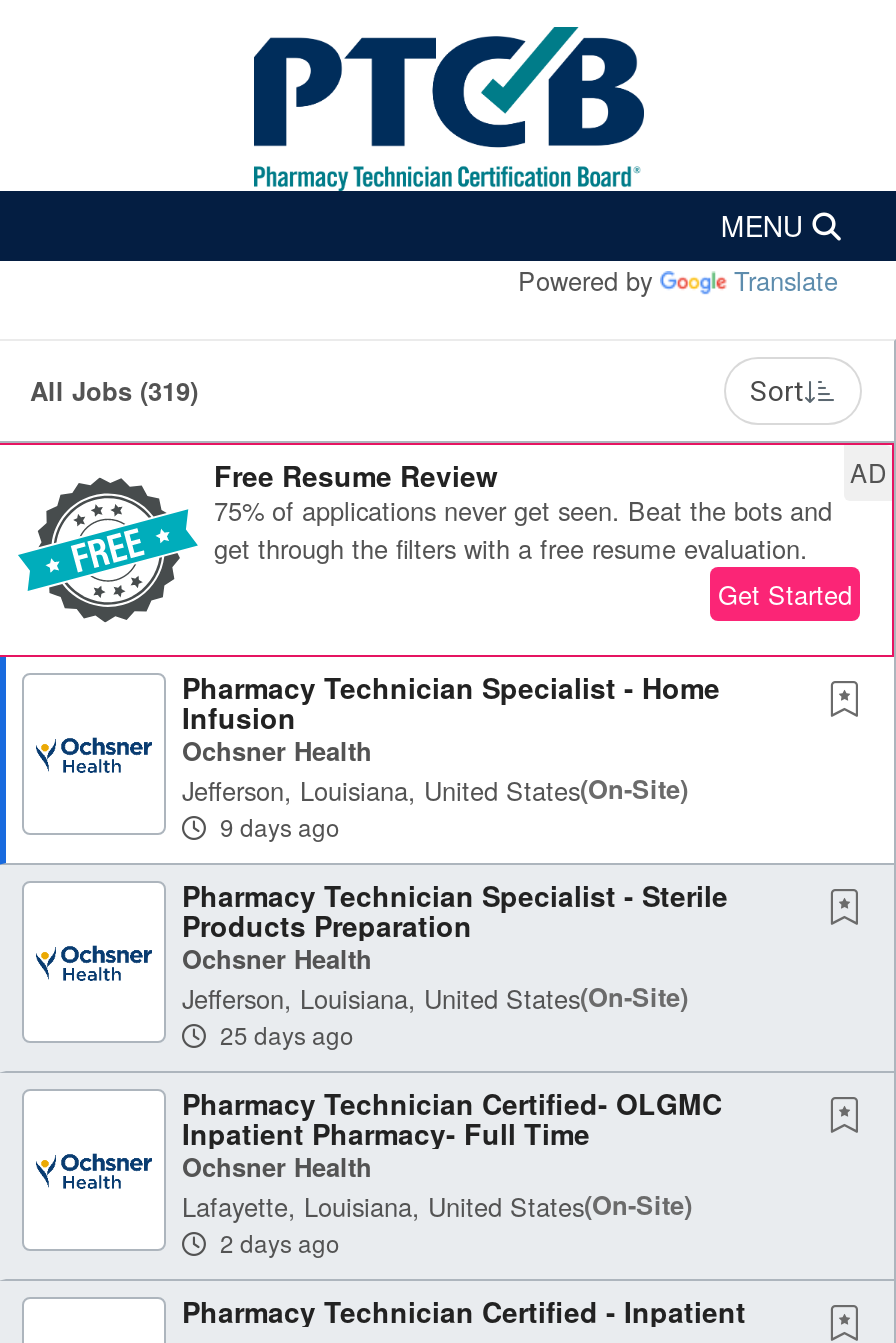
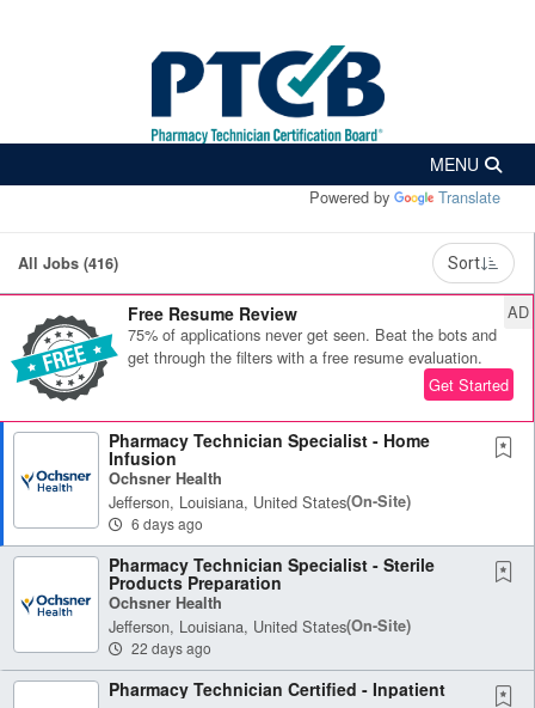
[30,373,198,409] All Jobs (319) -> [18,252,118,274] All Jobs (416)
[214,810,340,844] 9 days ago -> [128,513,203,534] 6 days ago
[182,1018,722,1260] 25 days ago | Pharmacy Technician Certified- OLGMC | Inpatient Pharmacy- Full Time | Ochsner Health | Lafayette, Louisiana, United States(on-Site) | 2 days ago -> [128,638,211,658] 22 days ago

